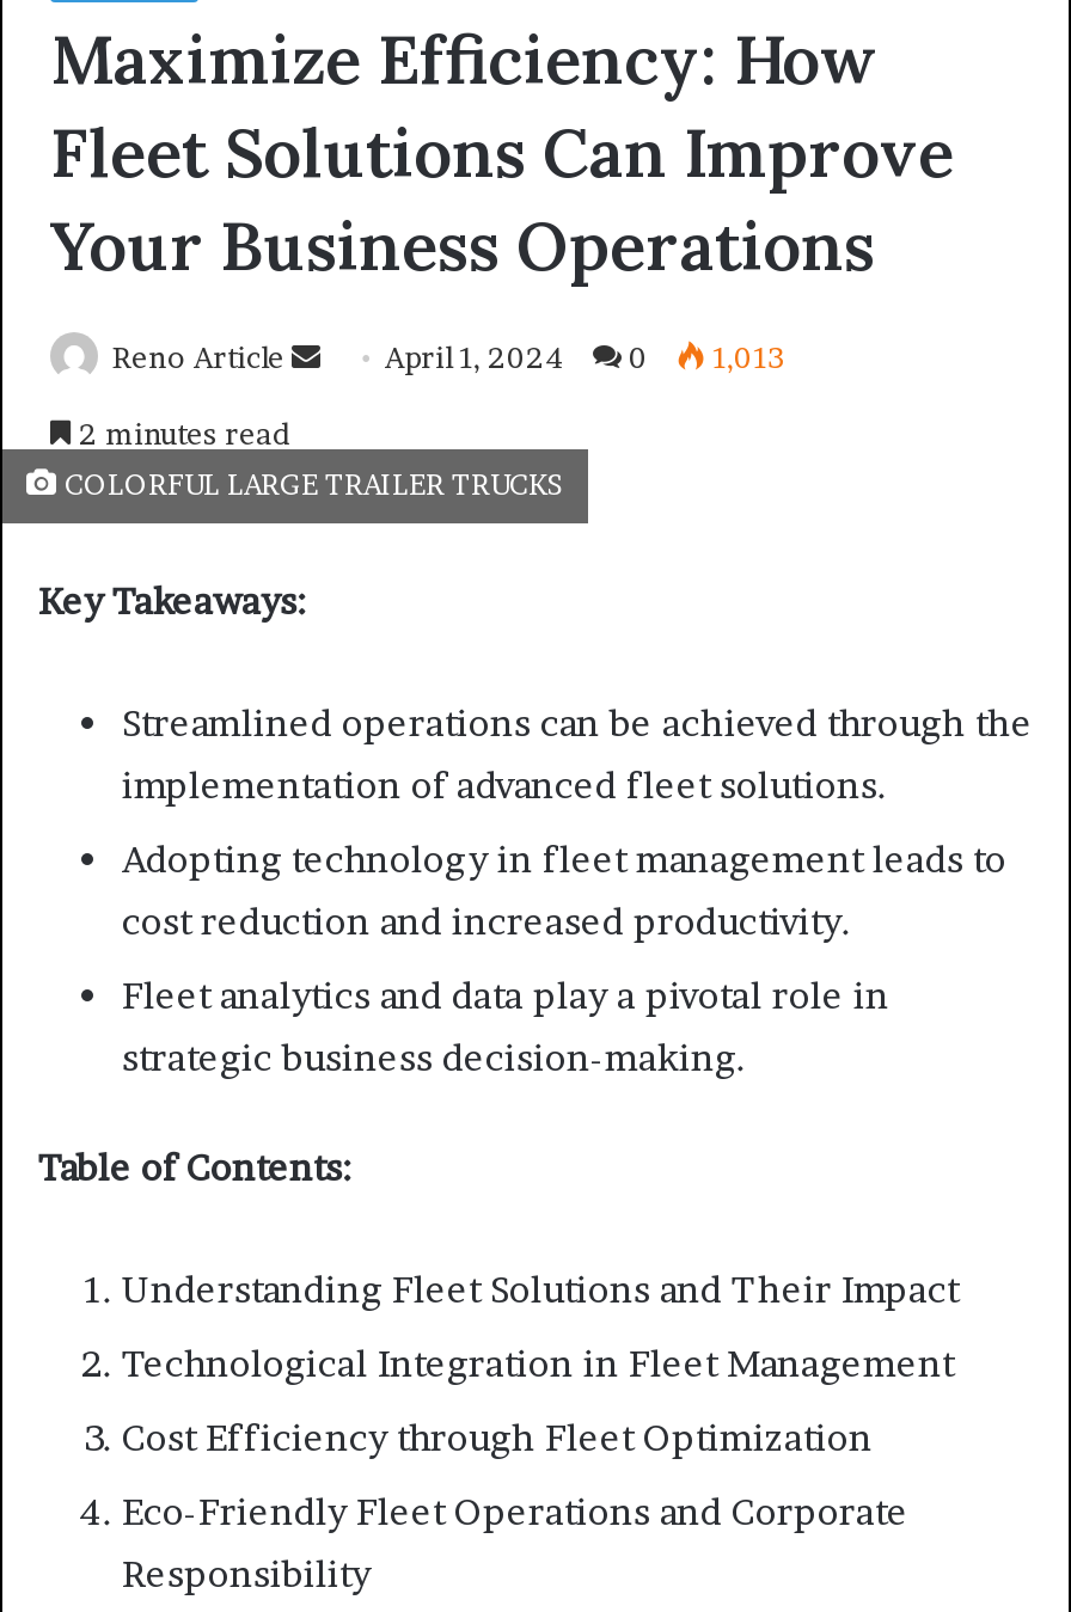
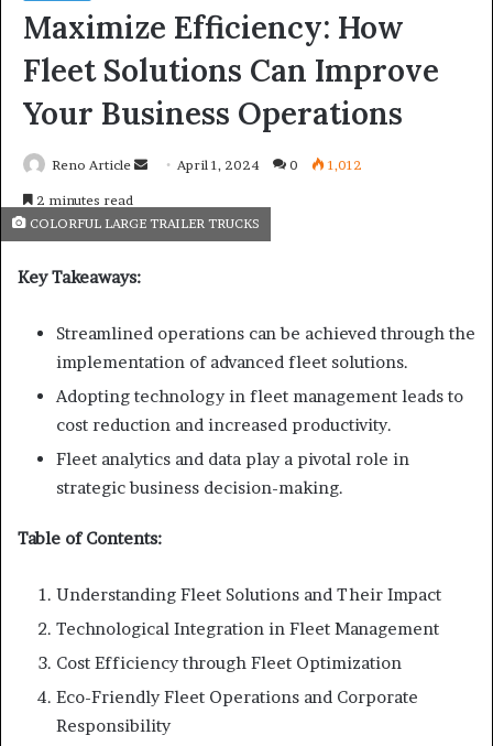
[705,339,784,375] 1,013 -> [325,156,362,173] 1,012

